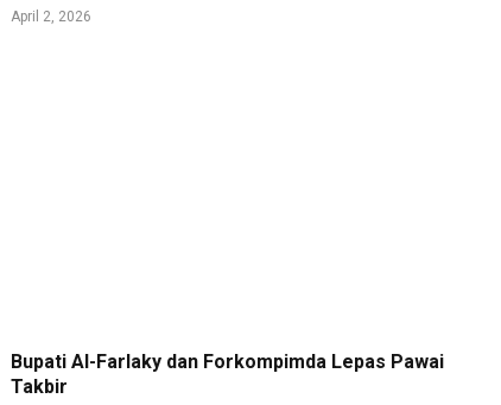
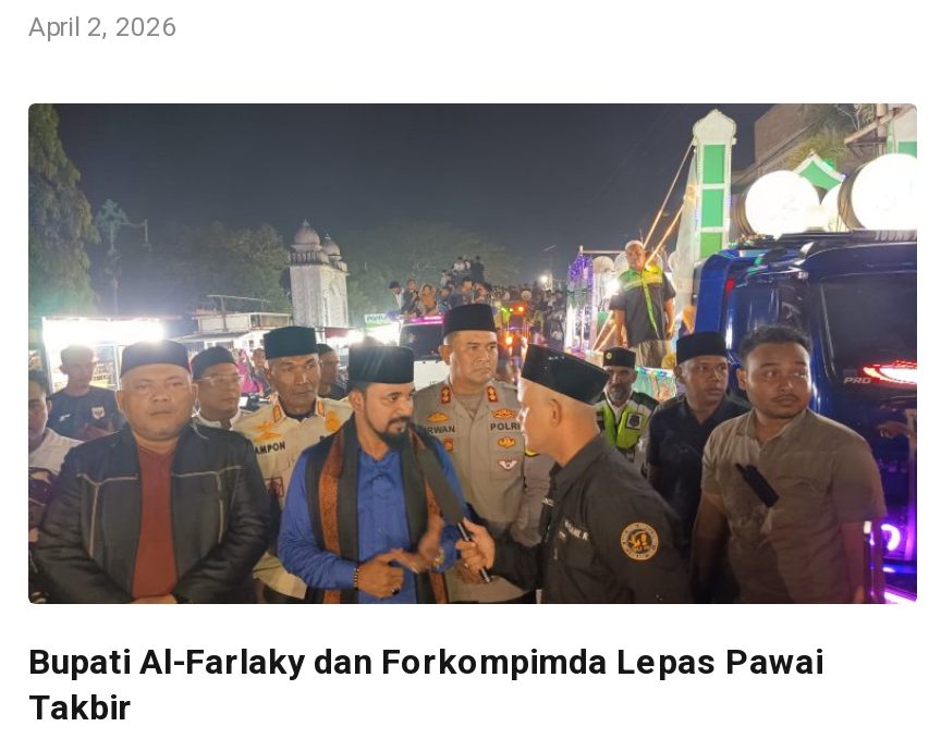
none -> [26,100,919,607] [image]

